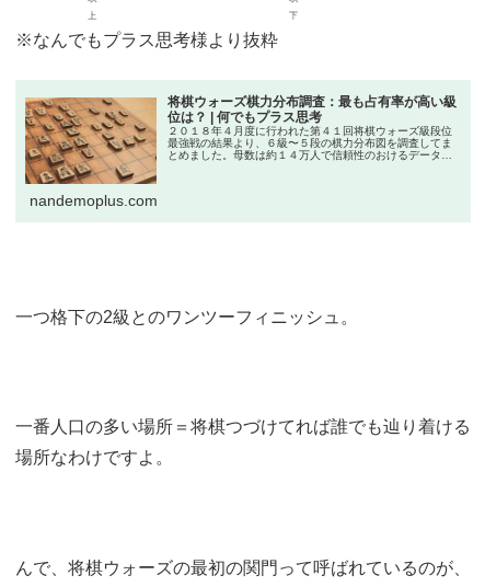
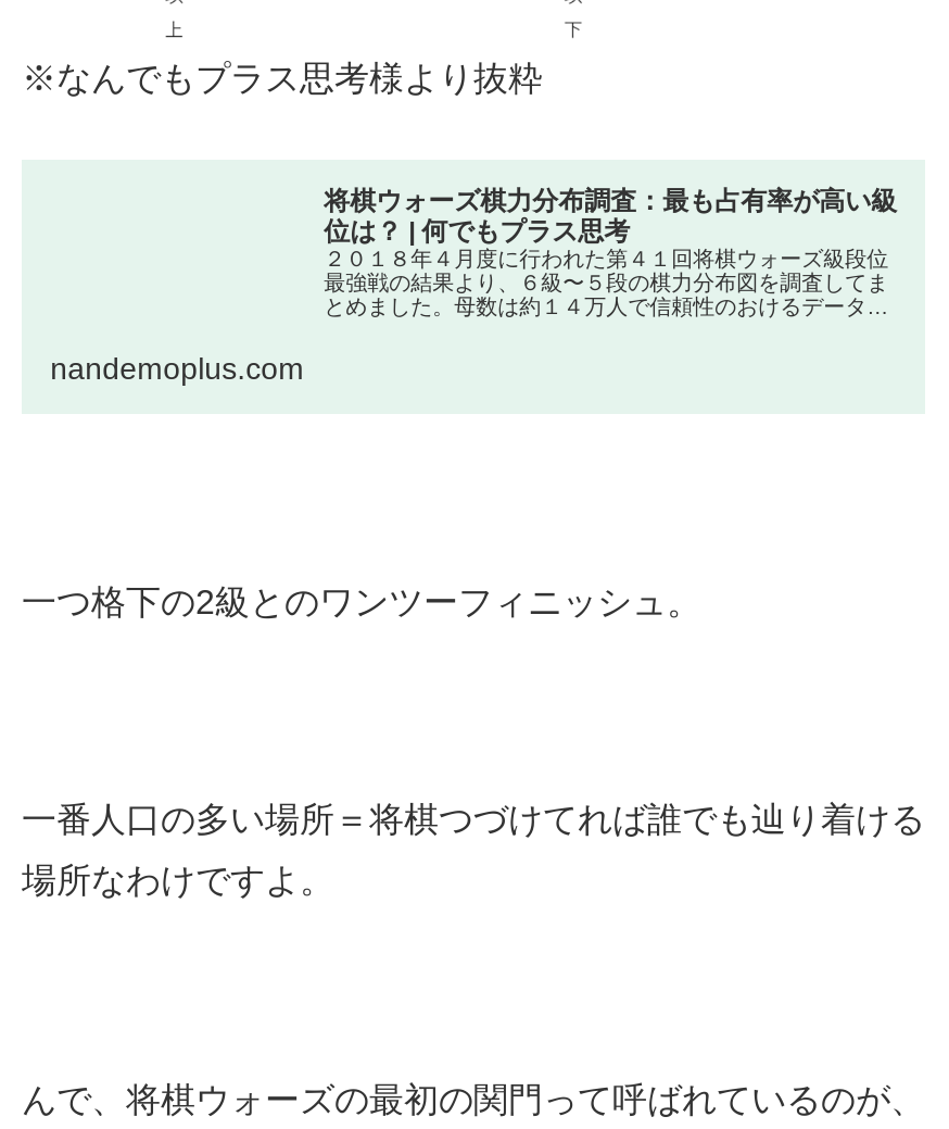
[24,96,158,185] [image] -> none

